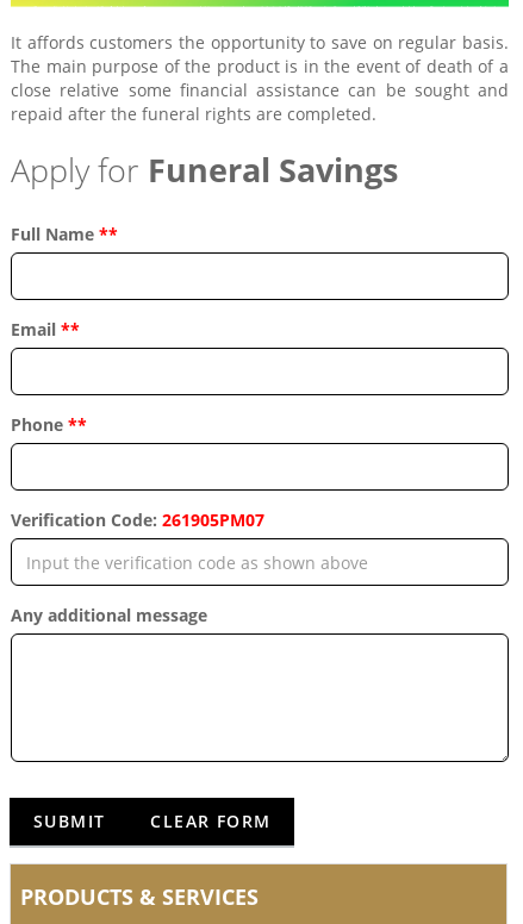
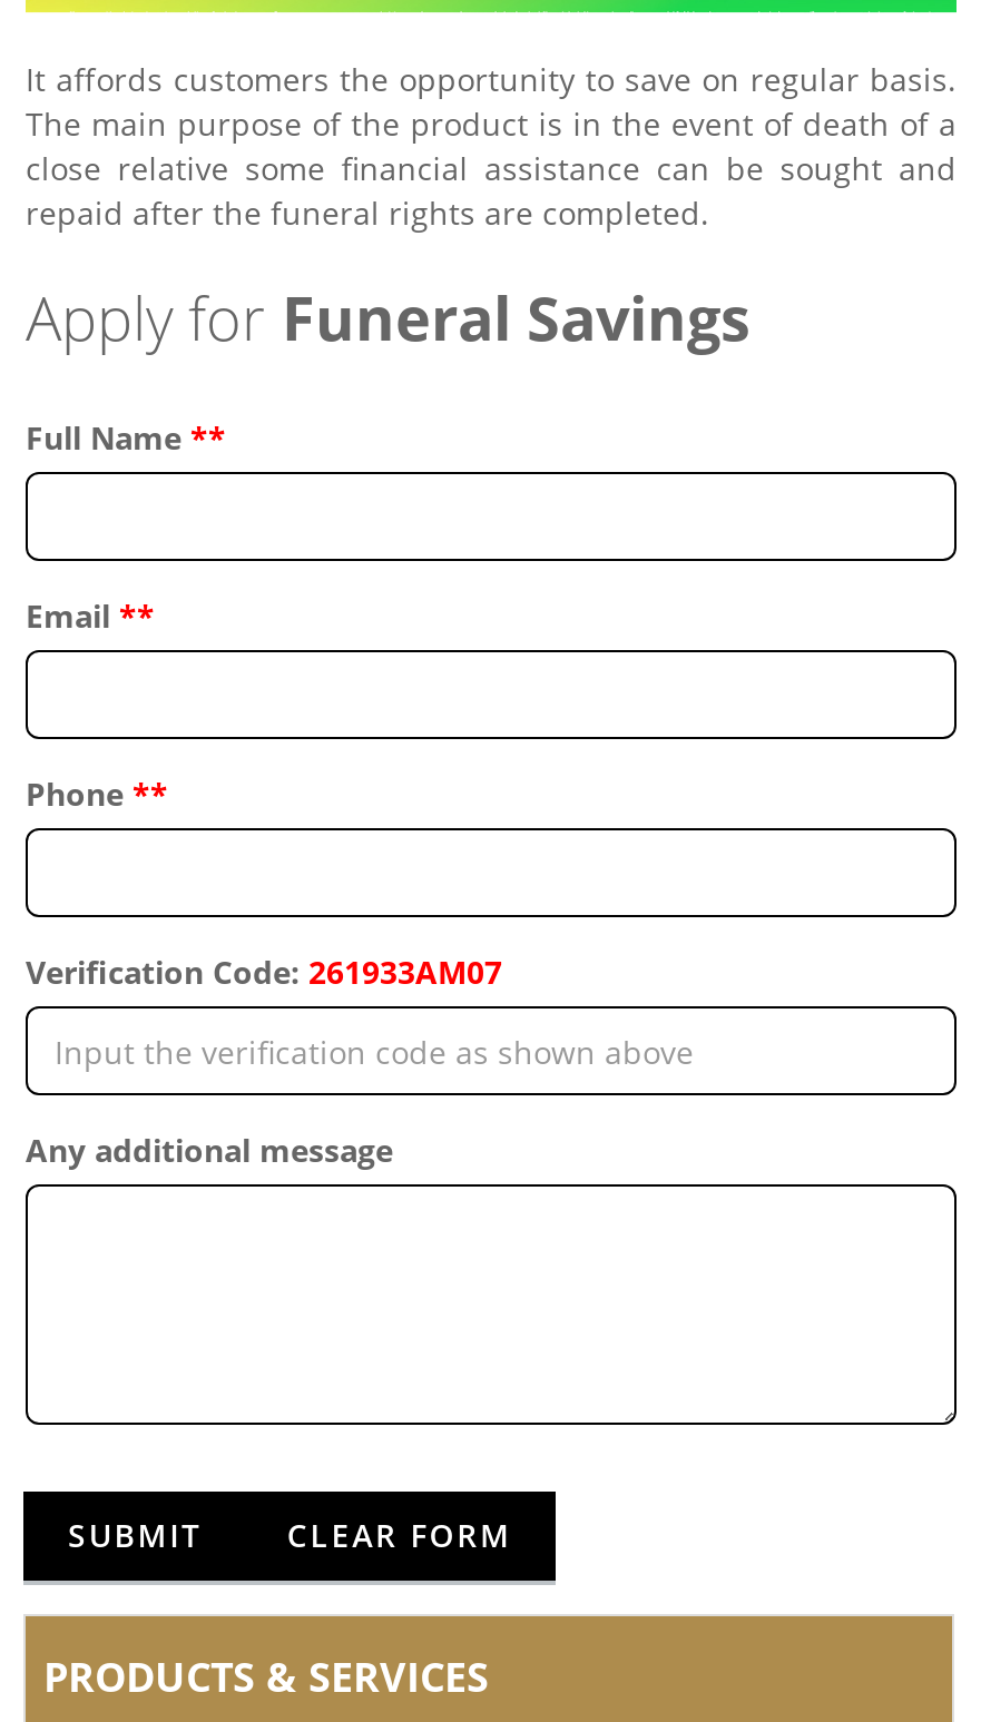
[11,509,264,531] Verification Code: 261905PM07 -> [26,951,502,994] Verification Code: 261933AM07

